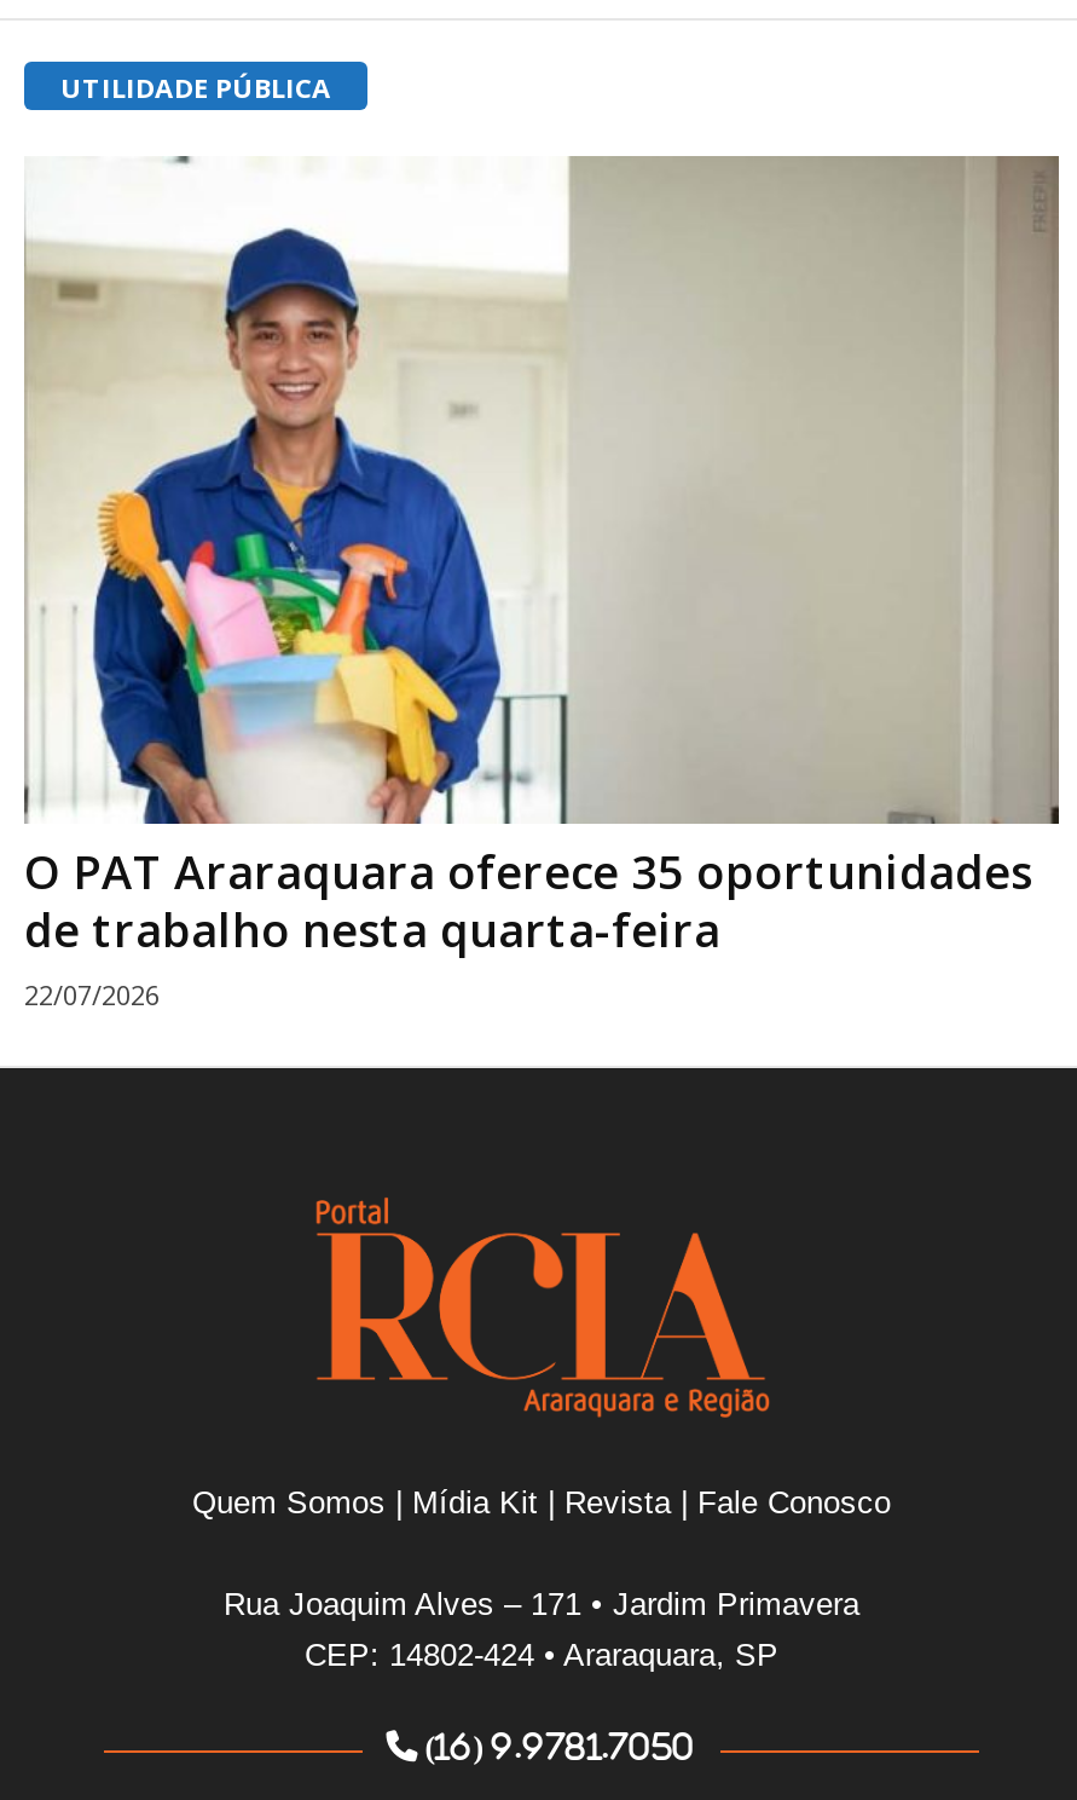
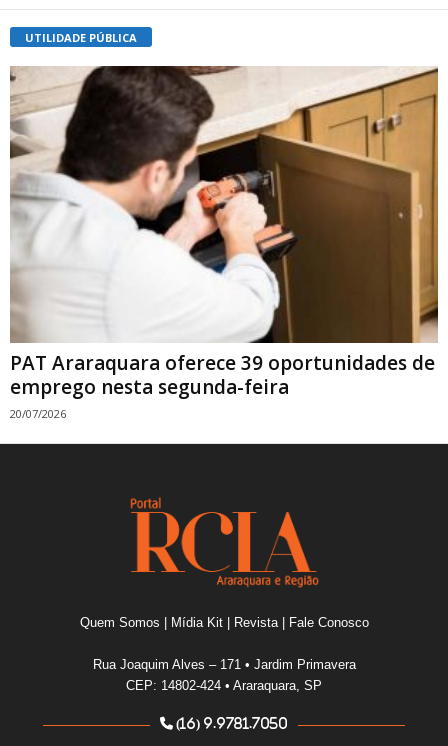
[24,155,1061,1013] [image] | O PAT Araraquara oferece 35 oportunidades | de trabalho nesta quarta-feira | 22/07/2026 -> [9,65,439,421] [image] | PAT Araraquara oferece 39 oportunidades de | emprego nesta segunda-feira | 20/07/2026

